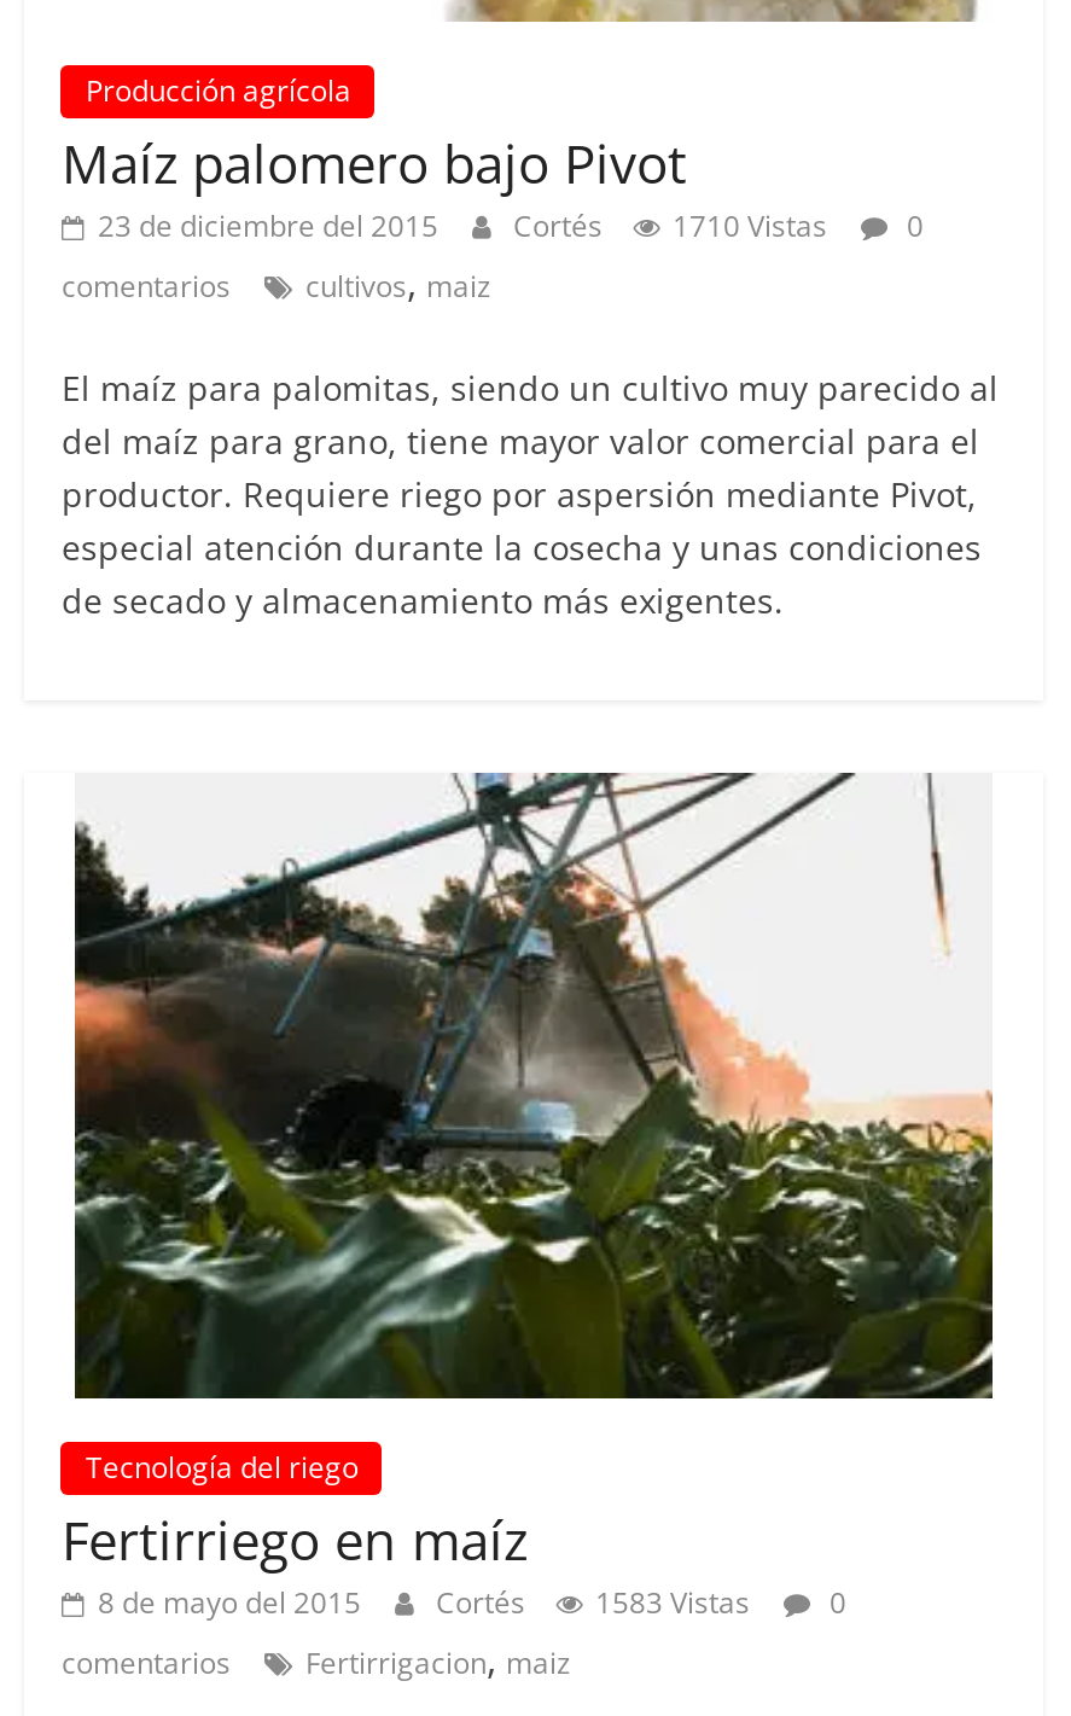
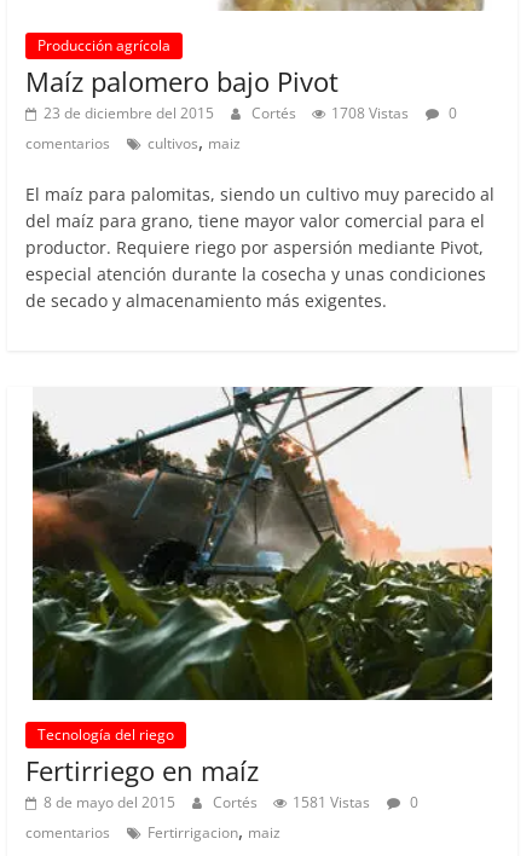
[98,204,923,245] 23 de diciembre del 2015 Cortés 1710 Vistas 0 -> [44,102,458,123] 23 de diciembre del 2015 Cortés 1708 Vistas 0
[98,1583,846,1624] 8 de mayo del 2015 Cortés 1583 Vistas 0 -> [44,792,419,813] 8 de mayo del 2015 Cortés 1581 Vistas 0

